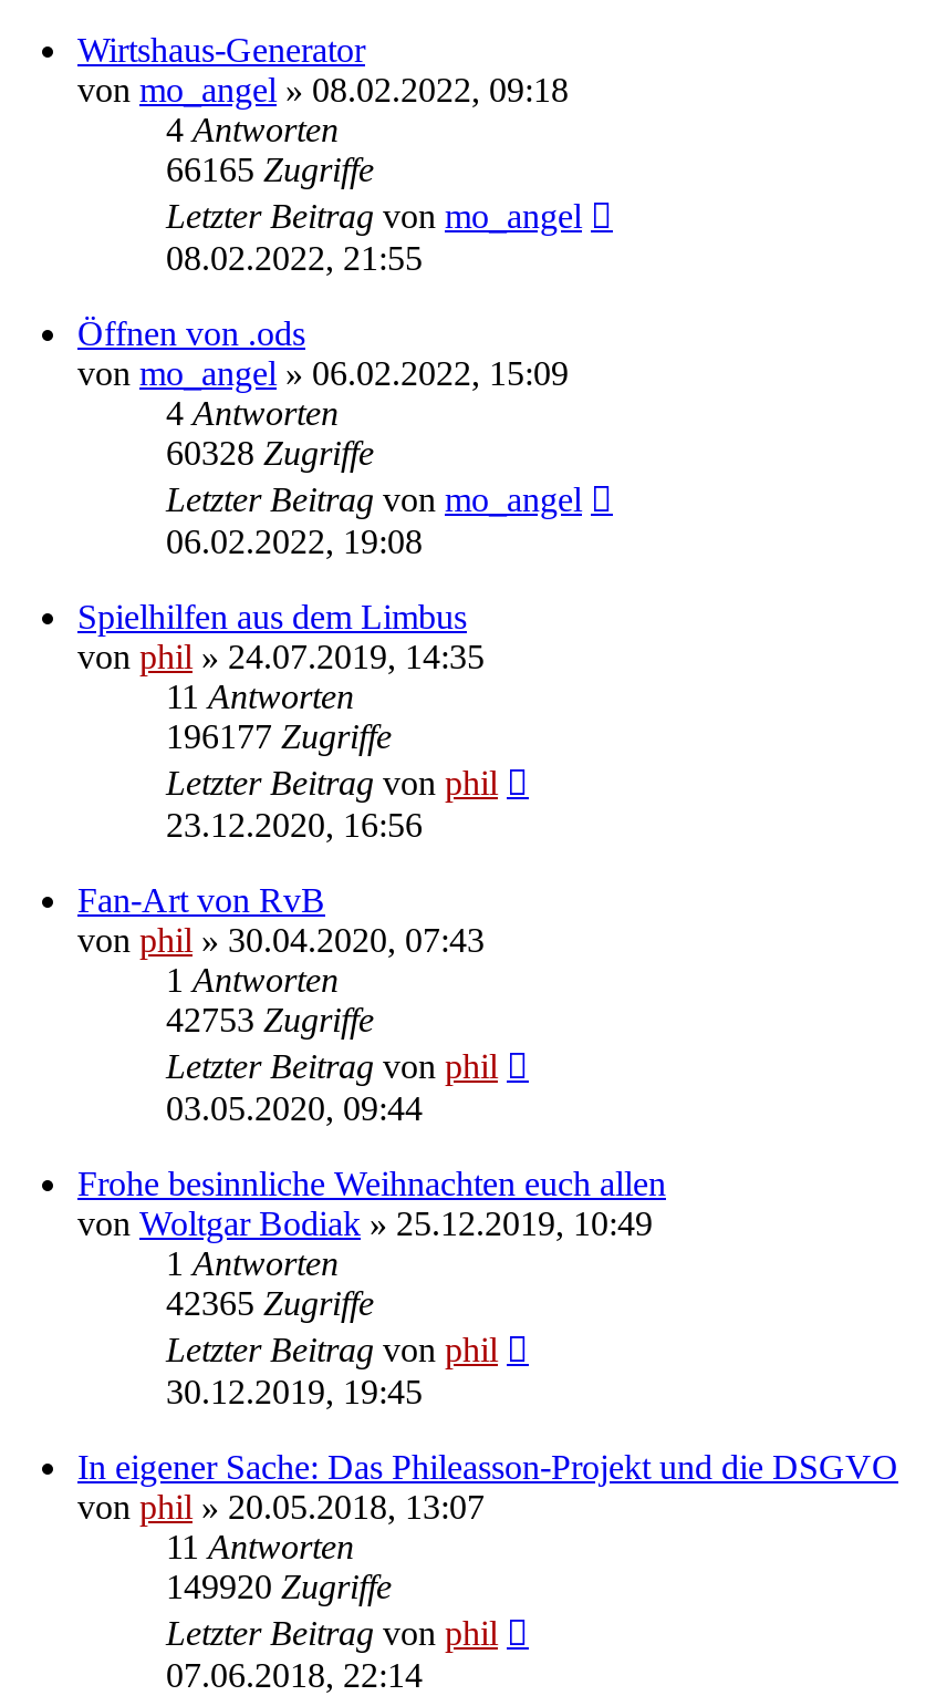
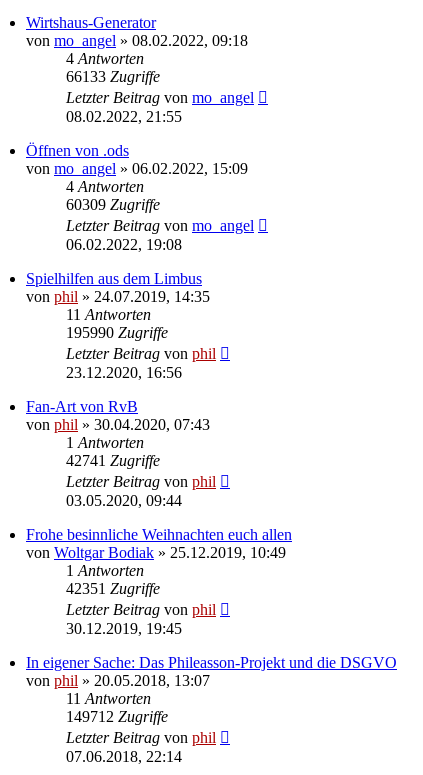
[166,150,374,188] 66165 Zugriffe -> [66,68,160,85] 66133 Zugriffe
[166,434,374,471] 60328 Zugriffe -> [66,196,160,213] 60309 Zugriffe
[166,717,392,755] 196177 Zugriffe -> [66,324,168,341] 195990 Zugriffe
[166,1001,374,1038] 42753 Zugriffe -> [66,452,160,469] 42741 Zugriffe
[166,1284,374,1322] 42365 Zugriffe -> [66,580,160,597] 42351 Zugriffe
[166,1567,392,1605] 149920 Zugriffe -> [66,708,168,725] 149712 Zugriffe

